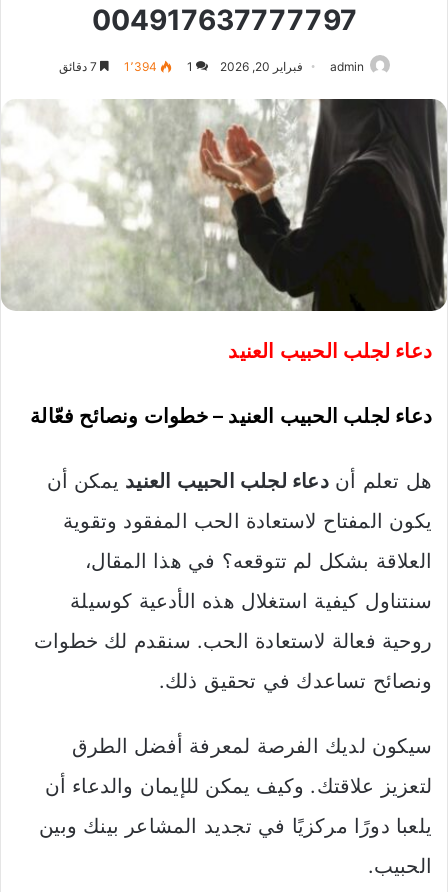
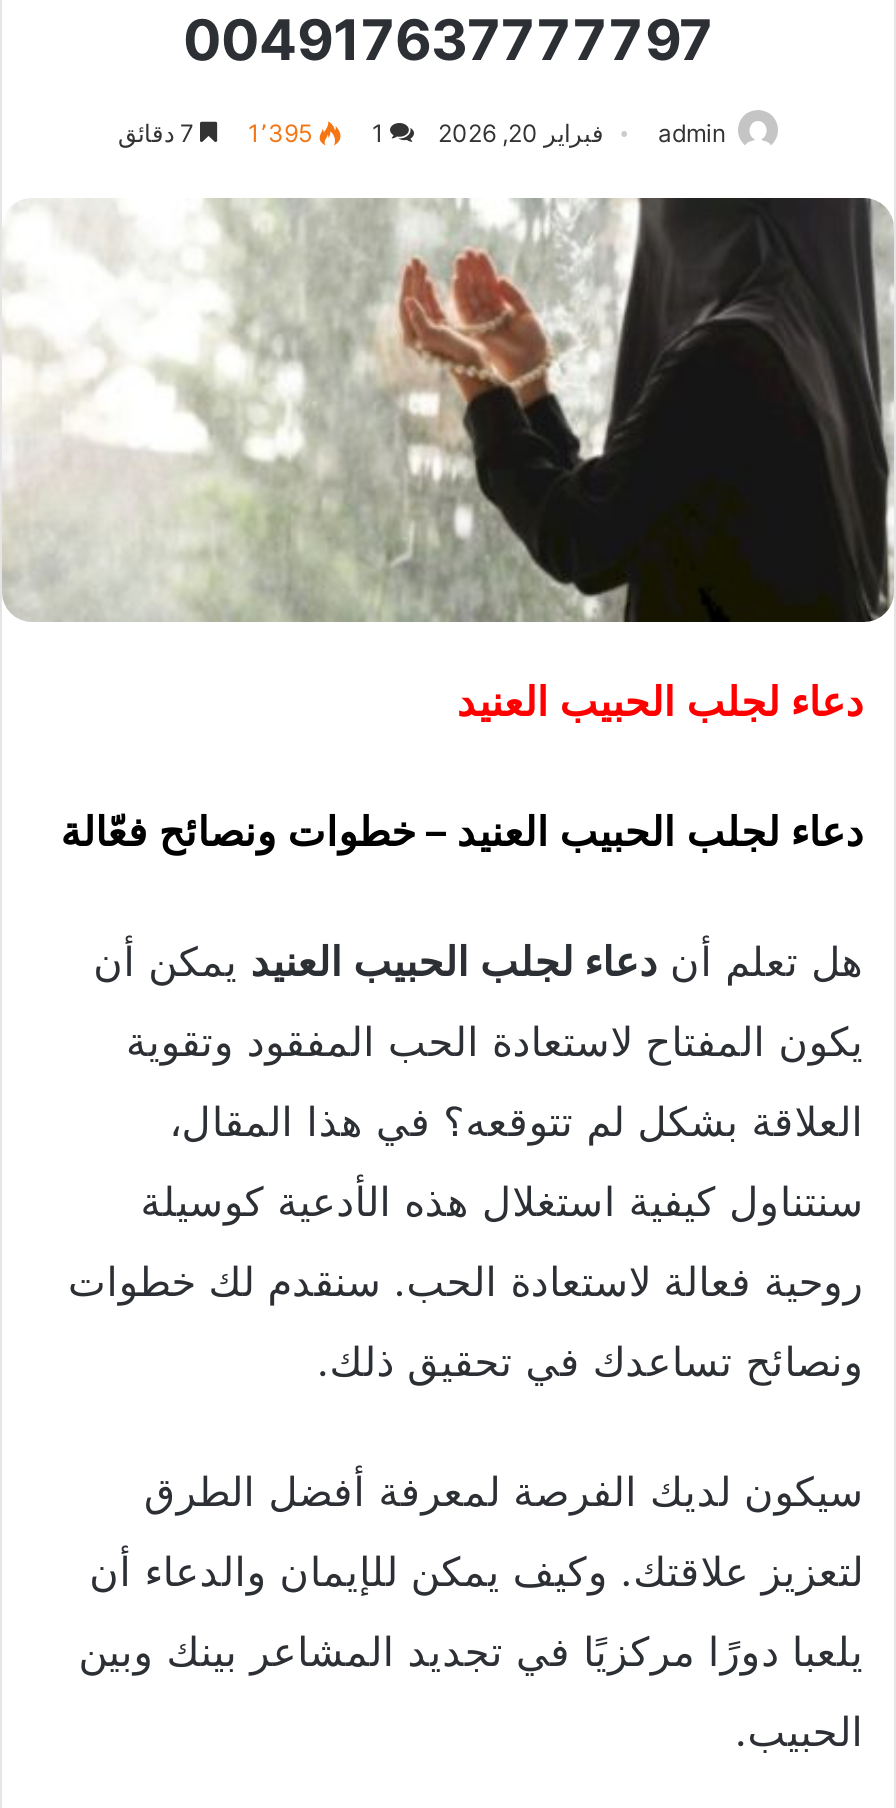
[123,59,156,74] 1٬394 -> [248,118,312,148] 1٬395

